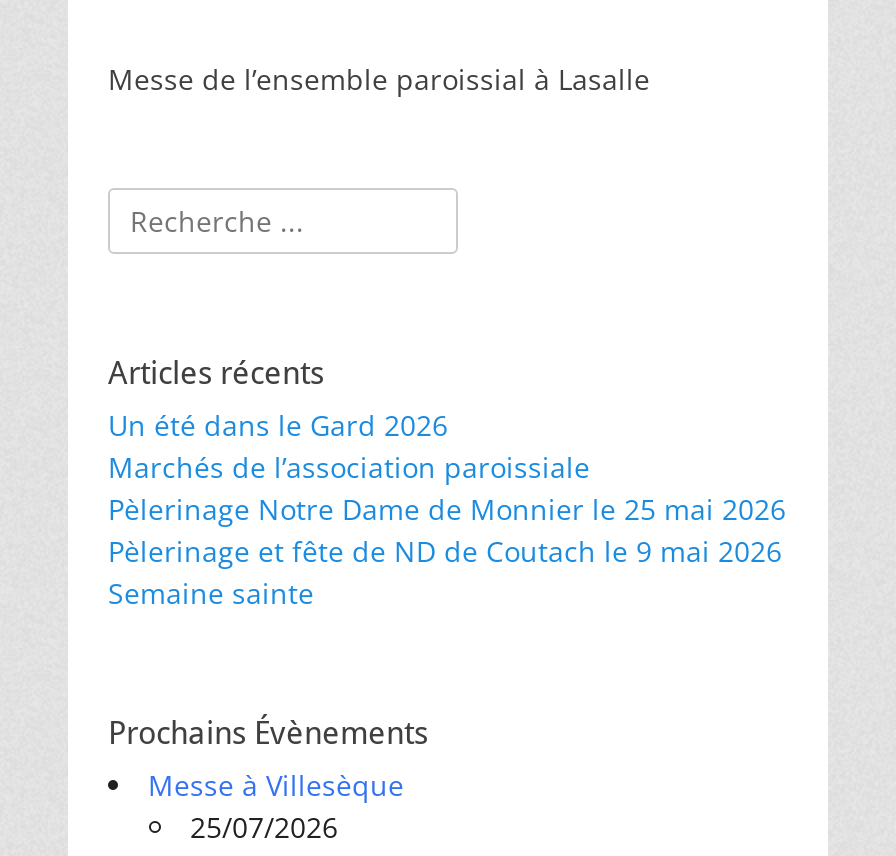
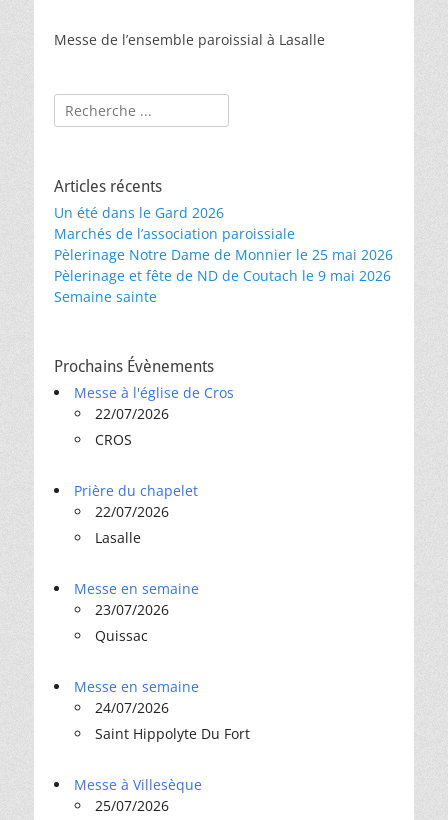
none -> [74,383,250,743] Messe à l'église de Cros | 22/07/2026 | CROS | Prière du chapelet | 22/07/2026 | Lasalle | Messe en semaine | 23/07/2026 | Quissac | Messe en semaine | 24/07/2026 | Saint Hippolyte Du Fort

